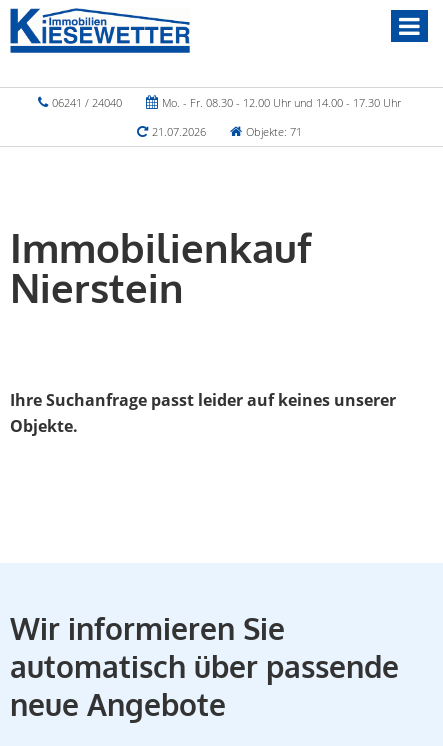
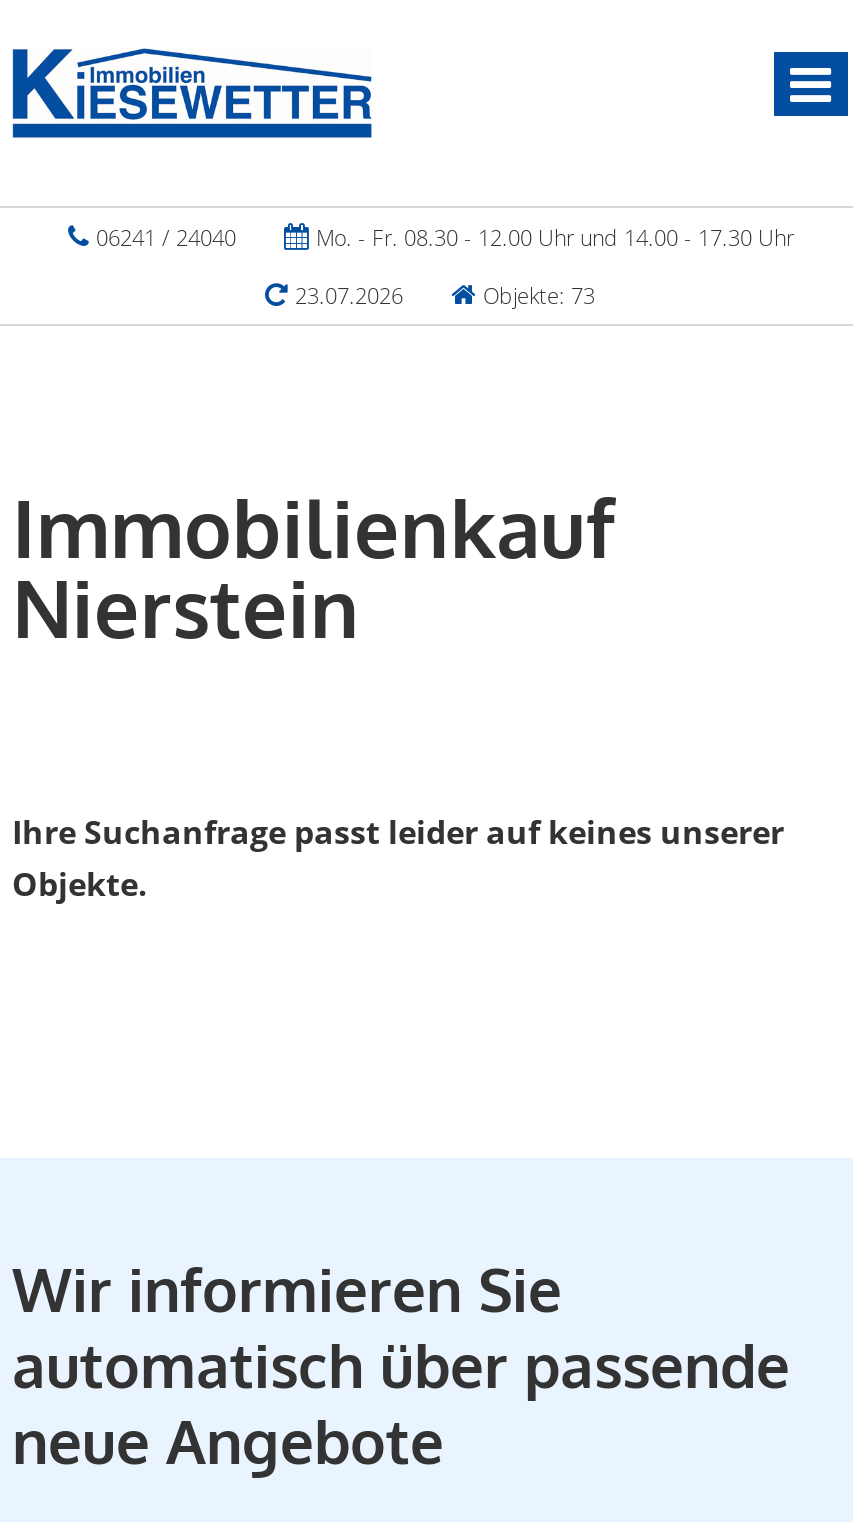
[148,124,205,139] 21.07.2026 -> [289,280,403,310] 23.07.2026
[242,124,301,139] Objekte: 71 -> [477,280,595,310] Objekte: 73

